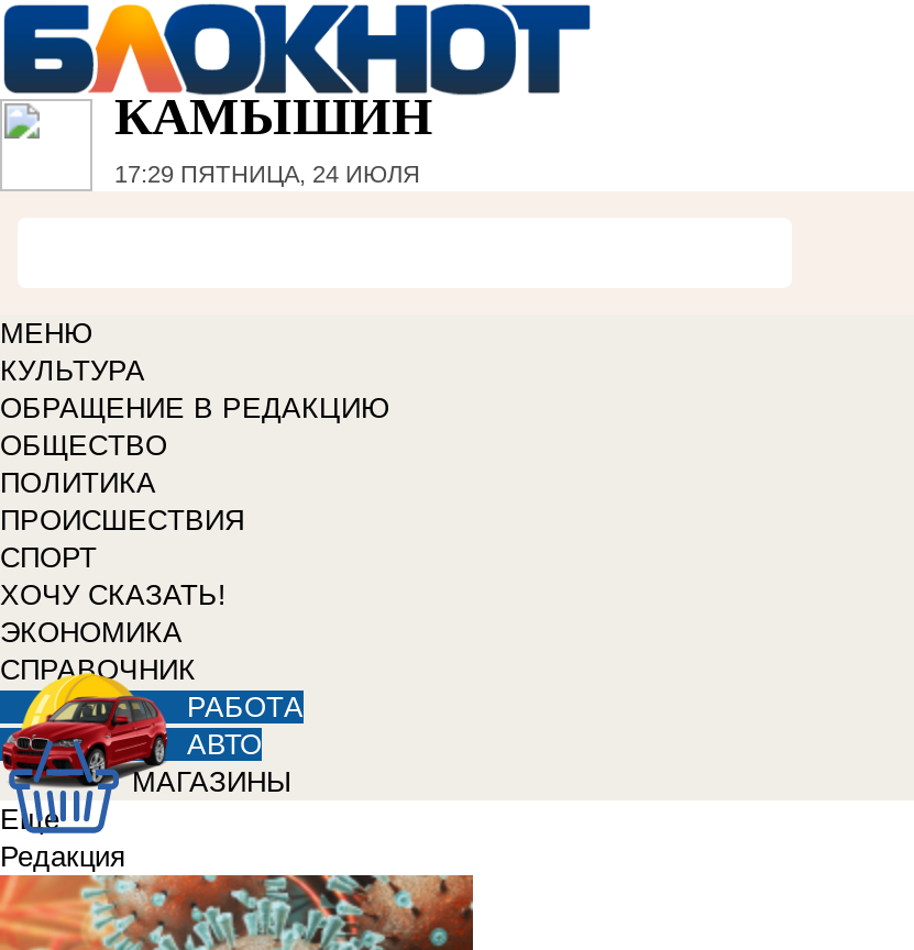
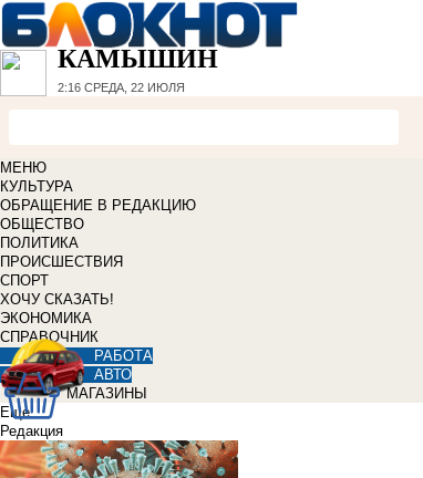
[114,161,420,188] 17:29 ПЯТНИЦА, 24 ИЮЛЯ -> [58,81,185,94] 2:16 СРЕДА, 22 ИЮЛЯ

